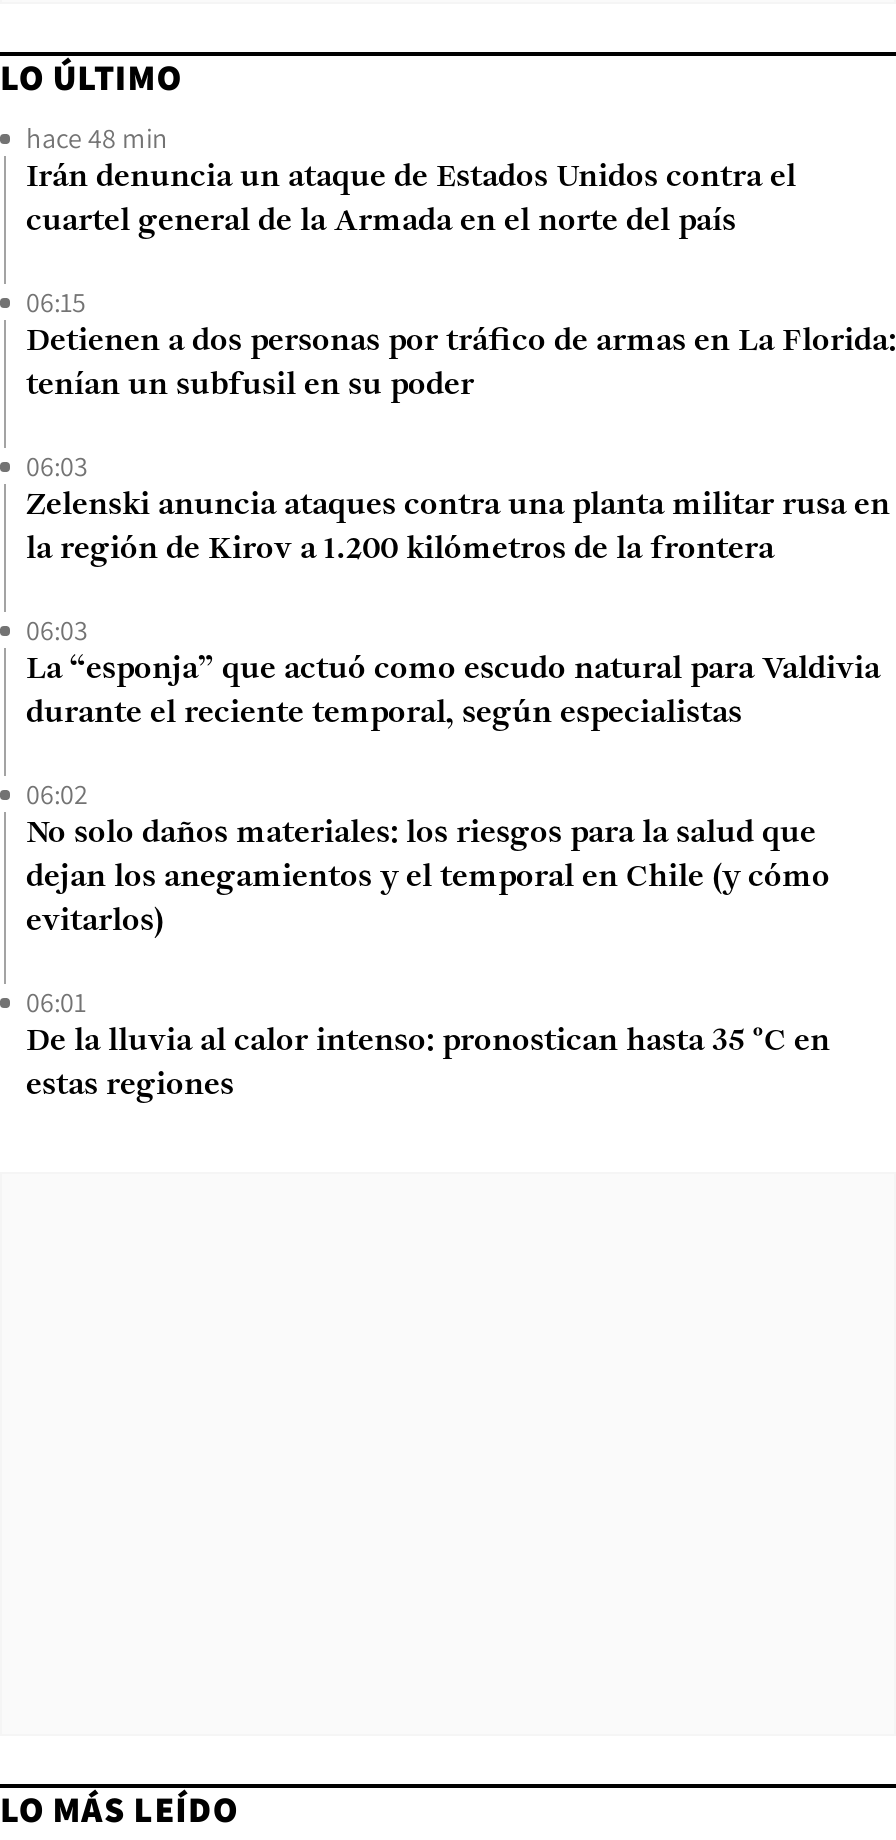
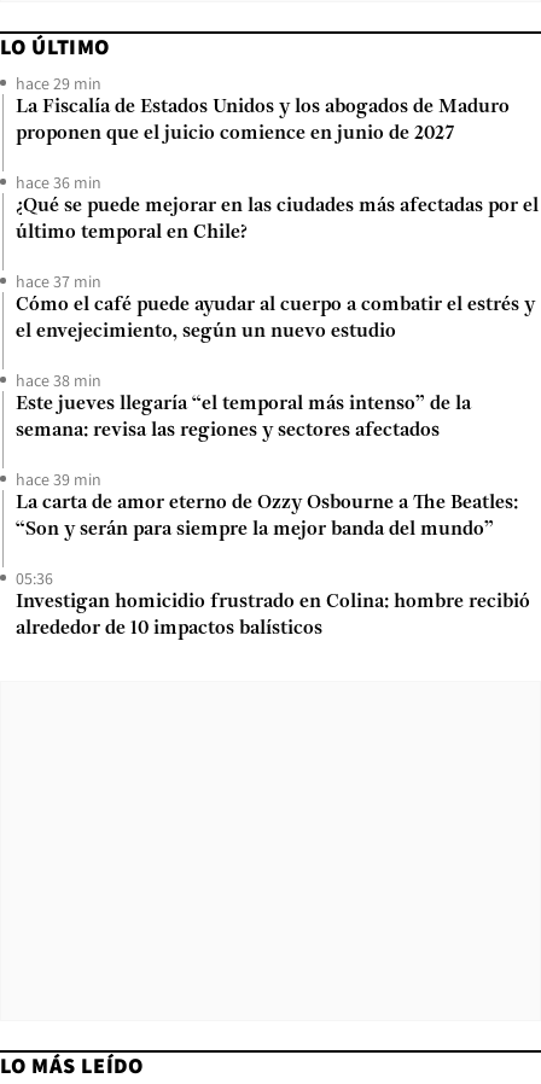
[26,120,796,238] hace 48 min | Irán denuncia un ataque de Estados Unidos contra el | cuartel general de la Armada en el norte del país -> [16,72,510,144] hace 29 min | La Fiscalía de Estados Unidos y los abogados de Maduro | proponen que el juicio comience en junio de 2027
[26,284,896,402] 06:15 | Detienen a dos personas por tráfico de armas en La Florida: | tenían un subfusil en su poder -> [16,171,539,243] hace 36 min | ¿Qué se puede mejorar en las ciudades más afectadas por el | último temporal en Chile?
[26,448,890,566] 06:03 | Zelenski anuncia ataques contra una planta militar rusa en | la región de Kirov a 1.200 kilómetros de la frontera -> [16,270,535,341] hace 37 min | Cómo el café puede ayudar al cuerpo a combatir el estrés y | el envejecimiento, según un nuevo estudio
[26,612,880,730] 06:03 | La “esponja” que actuó como escudo natural para Valdivia | durante el reciente temporal, según especialistas -> [16,369,471,440] hace 38 min | Este jueves llegaría “el temporal más intenso” de la | semana: revisa las regiones y sectores afectados
[26,776,830,938] 06:02 | No solo daños materiales: los riesgos para la salud que | dejan los anegamientos y el temporal en Chile (y cómo | evitarlos) -> [16,468,518,539] hace 39 min | La carta de amor eterno de Ozzy Osbourne a The Beatles: | “Son y serán para siempre la mejor banda del mundo”
[26,984,830,1102] 06:01 | De la lluvia al calor intenso: pronostican hasta 35 °C en | estas regiones -> [16,567,530,638] 05:36 | Investigan homicidio frustrado en Colina: hombre recibió | alrededor de 10 impactos balísticos

